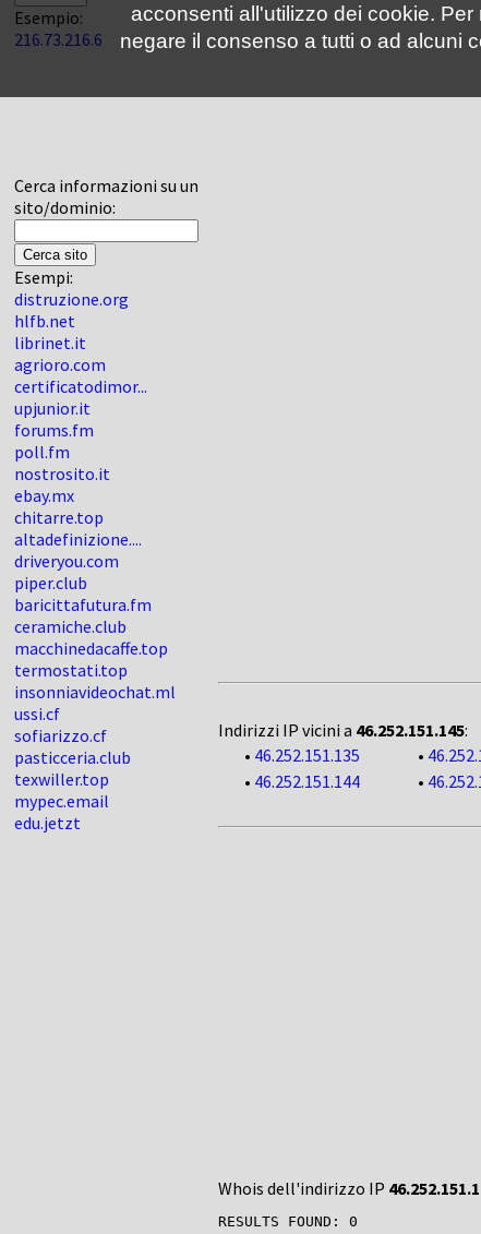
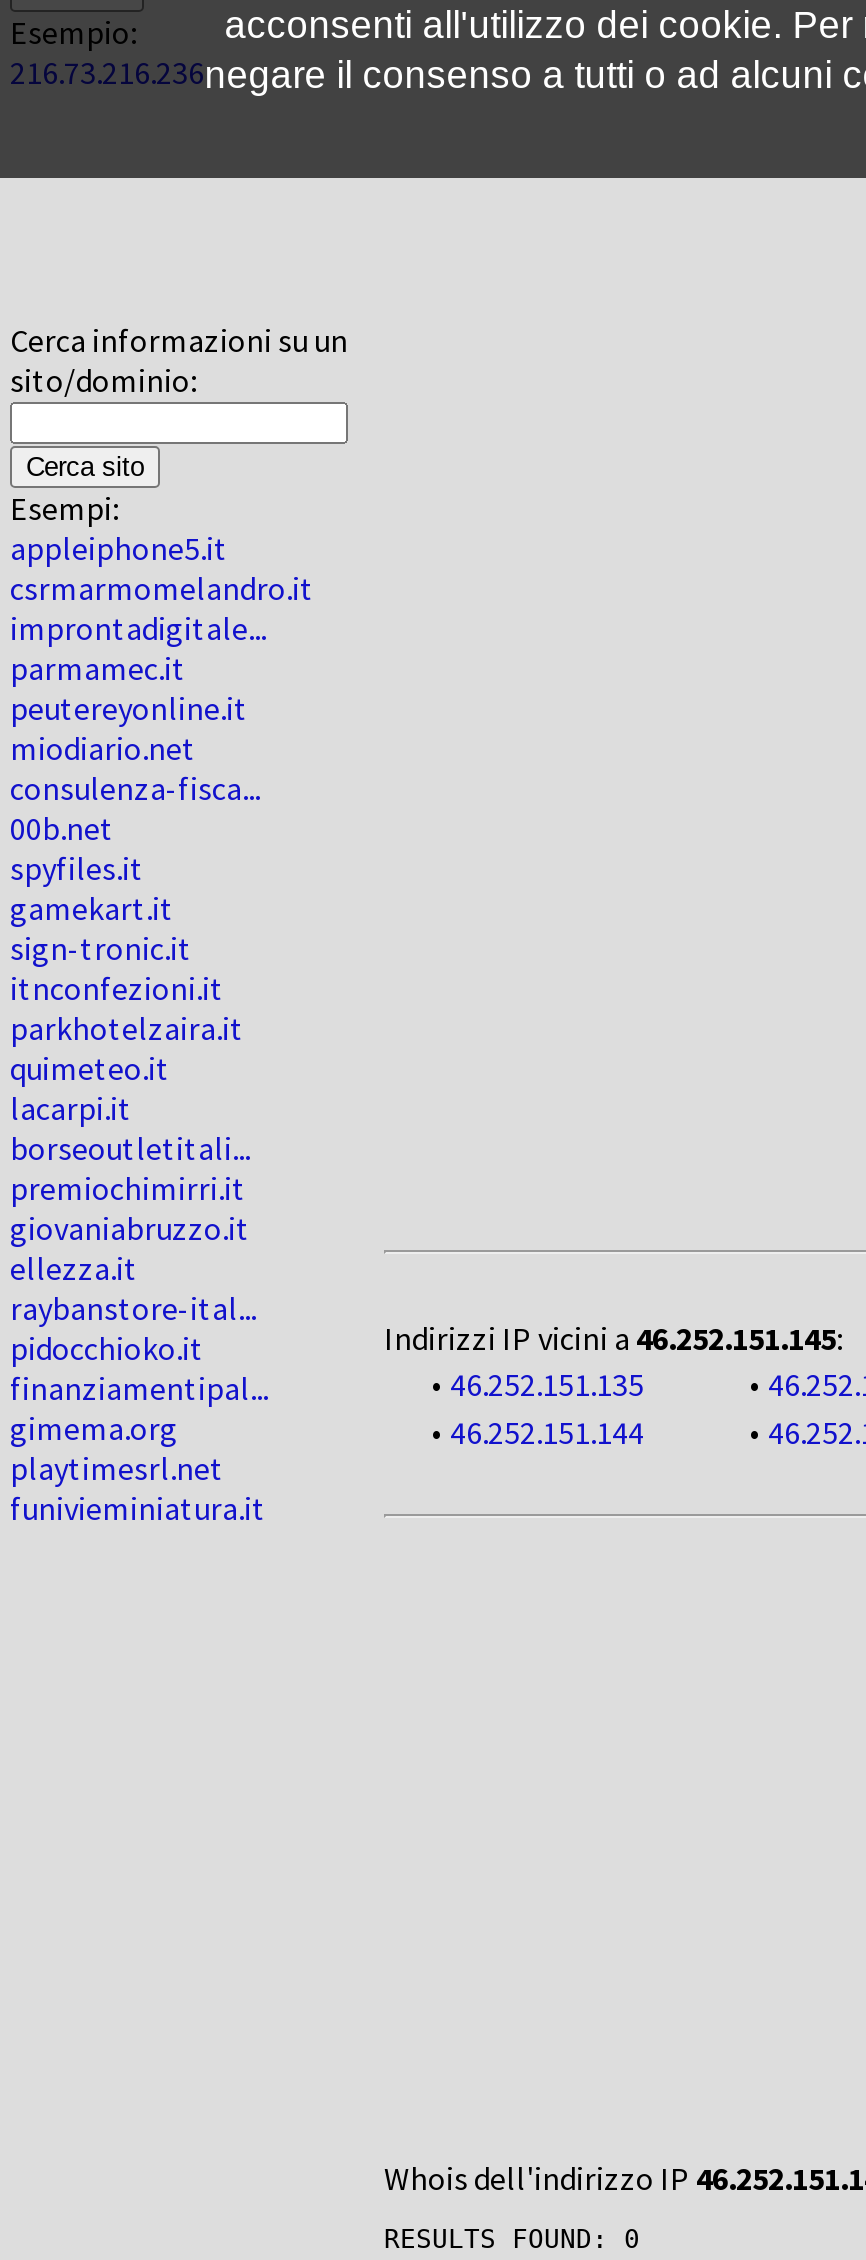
[14,28,103,50] 216.73.216.6 -> [10,52,204,92] 216.73.216.236
[14,288,176,834] distruzione.org | hlfb.net | librinet.it | agrioro.com | certificatodimor... | upjunior.it | forums.fm | poll.fm | nostrosito.it | ebay.mx | chitarre.top | altadefinizione.... | driveryou.com | piper.club | baricittafutura.fm | ceramiche.club | macchinedacaffe.top | termostati.top | insonniavideochat.ml | ussi.cf | sofiarizzo.cf | pasticceria.club | texwiller.top | mypec.email | edu.jetzt -> [10,528,314,1528] appleiphone5.it | csrmarmomelandro.it | improntadigitale... | parmamec.it | peutereyonline.it | miodiario.net | consulenza-fisca... | 00b.net | spyfiles.it | gamekart.it | sign-tronic.it | itnconfezioni.it | parkhotelzaira.it | quimeteo.it | lacarpi.it | borseoutletitali... | premiochimirri.it | giovaniabruzzo.it | ellezza.it | raybanstore-ital... | pidocchioko.it | finanziamentipal... | gimema.org | playtimesrl.net | funivieminiatura.it

